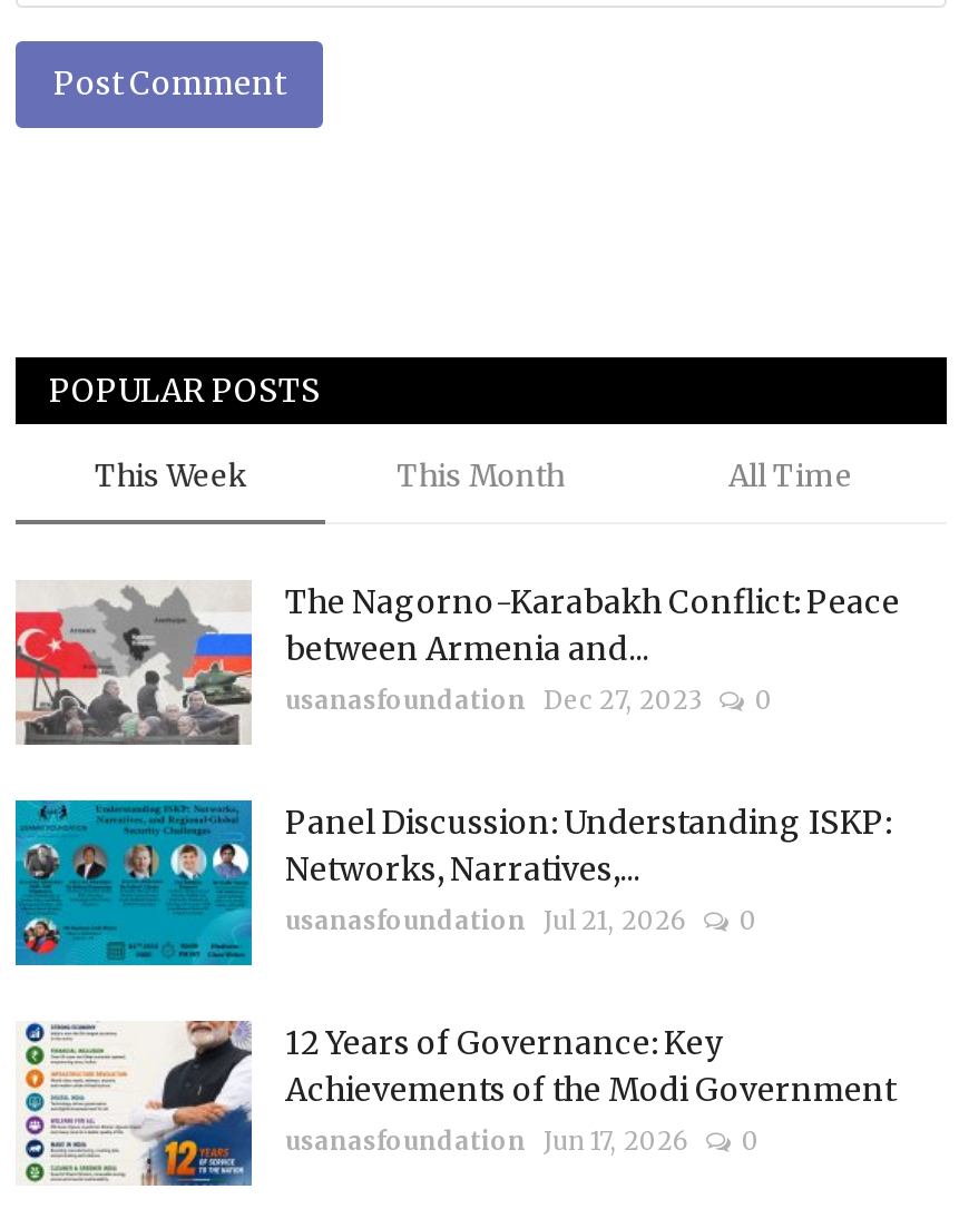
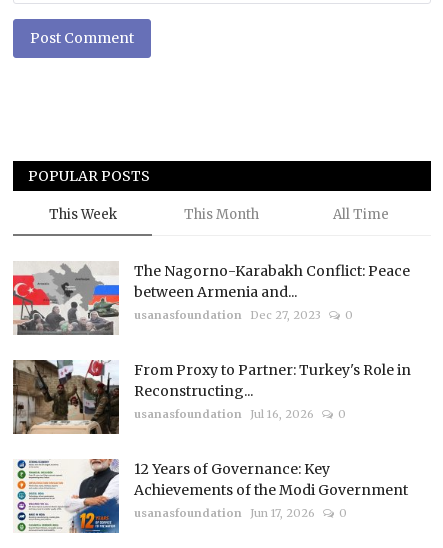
[13,797,891,969] [image] | Panel Discussion: Understanding ISKP: | Networks, Narratives,... | usanasfoundation Jul 21, 2026 -> [12,359,411,435] [image] | From Proxy to Partner: Turkey's Role in | Reconstructing... | usanasfoundation Jul 16, 2026

